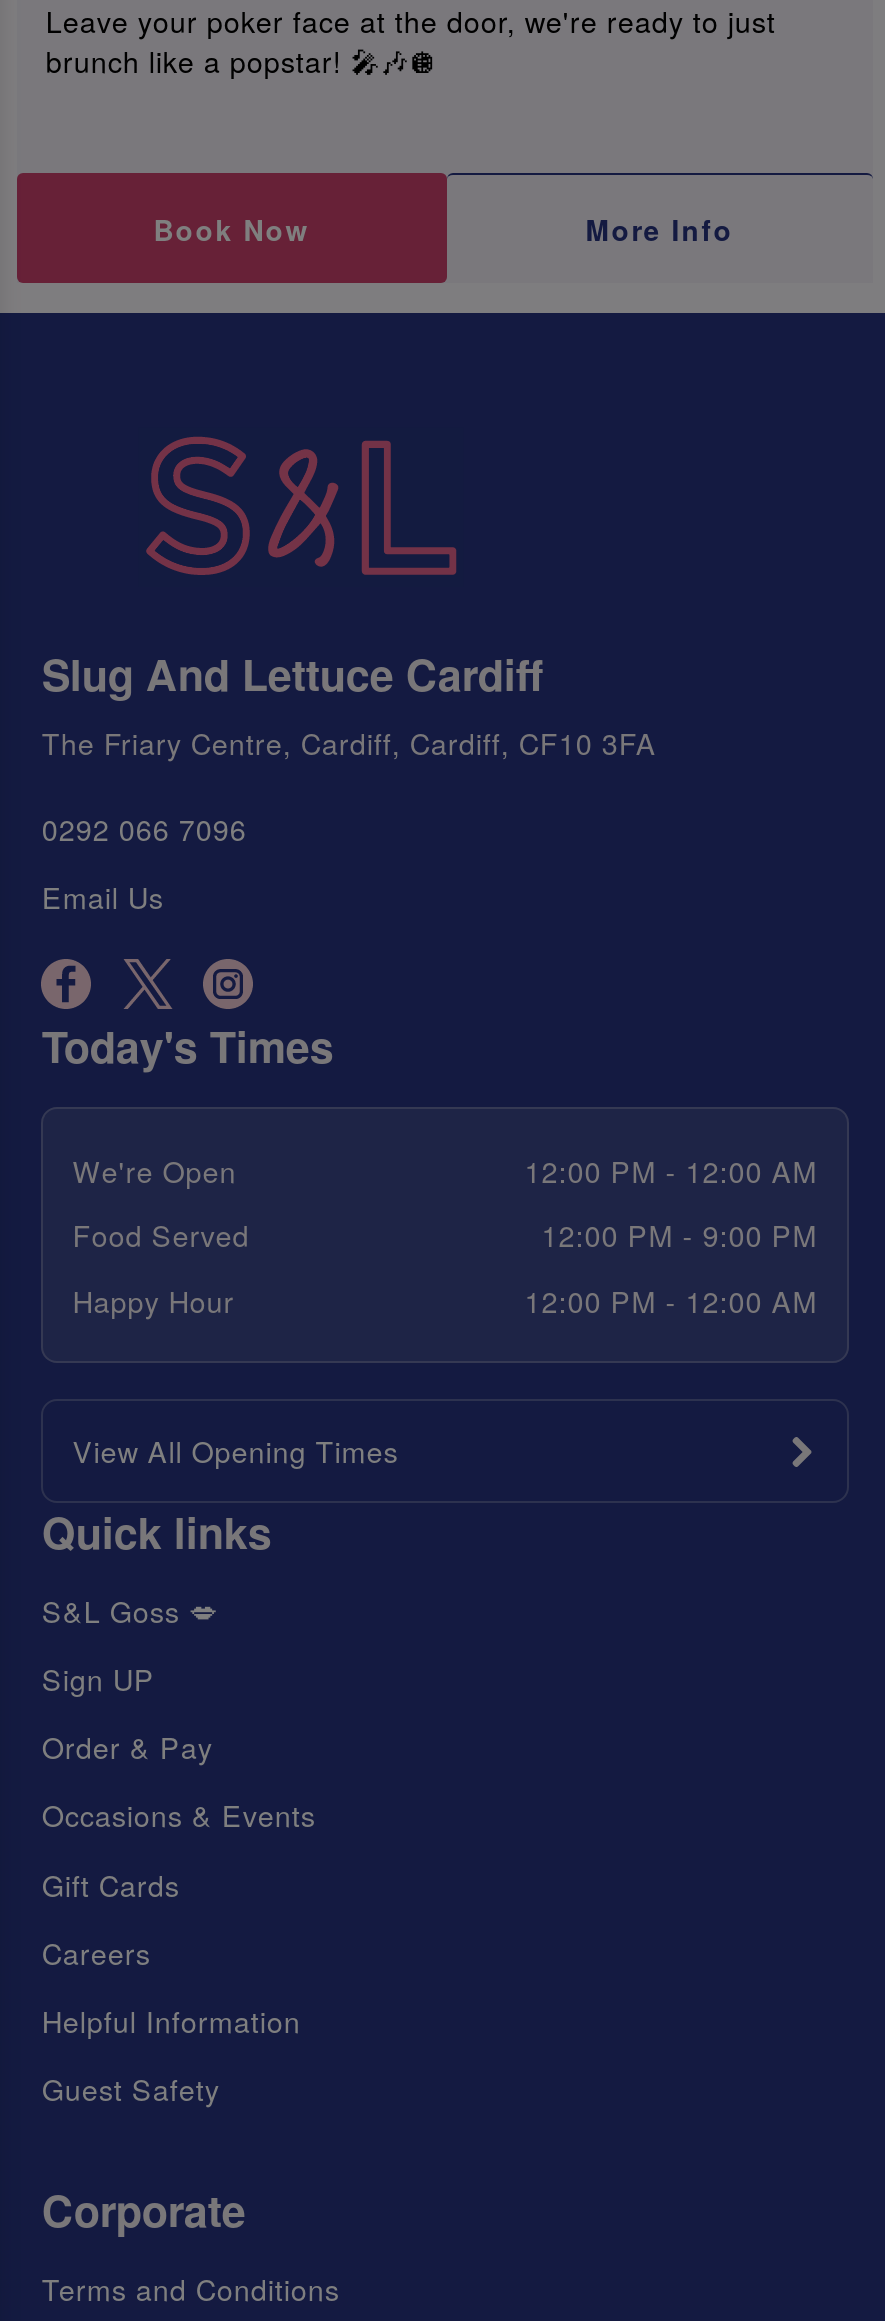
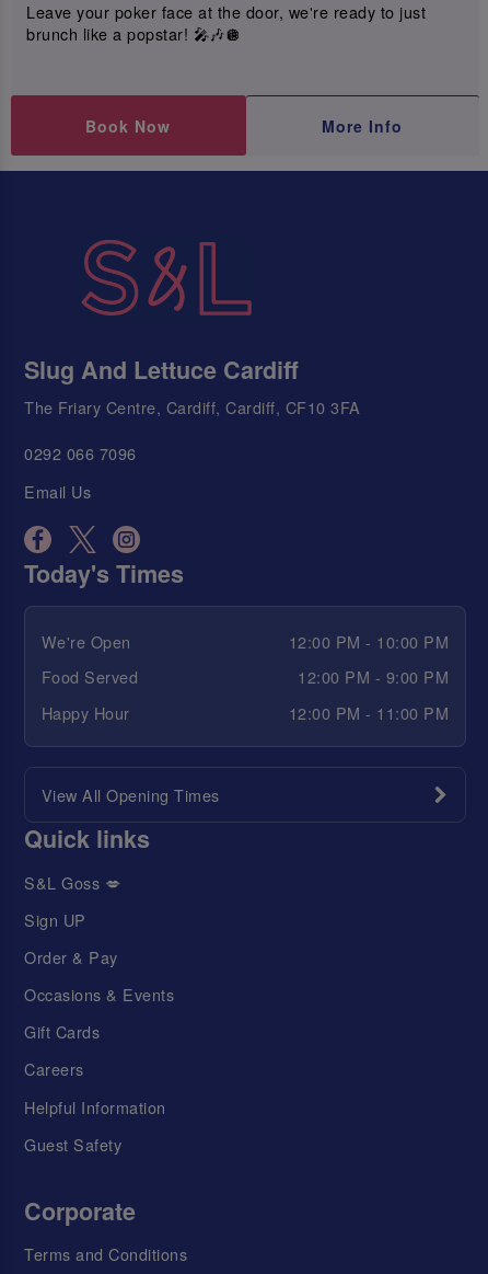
[524,1149,817,1191] 12:00 PM - 12:00 AM -> [289,629,449,652] 12:00 PM - 10:00 PM
[524,1279,817,1321] 12:00 PM - 12:00 AM -> [289,701,449,724] 12:00 PM - 11:00 PM

